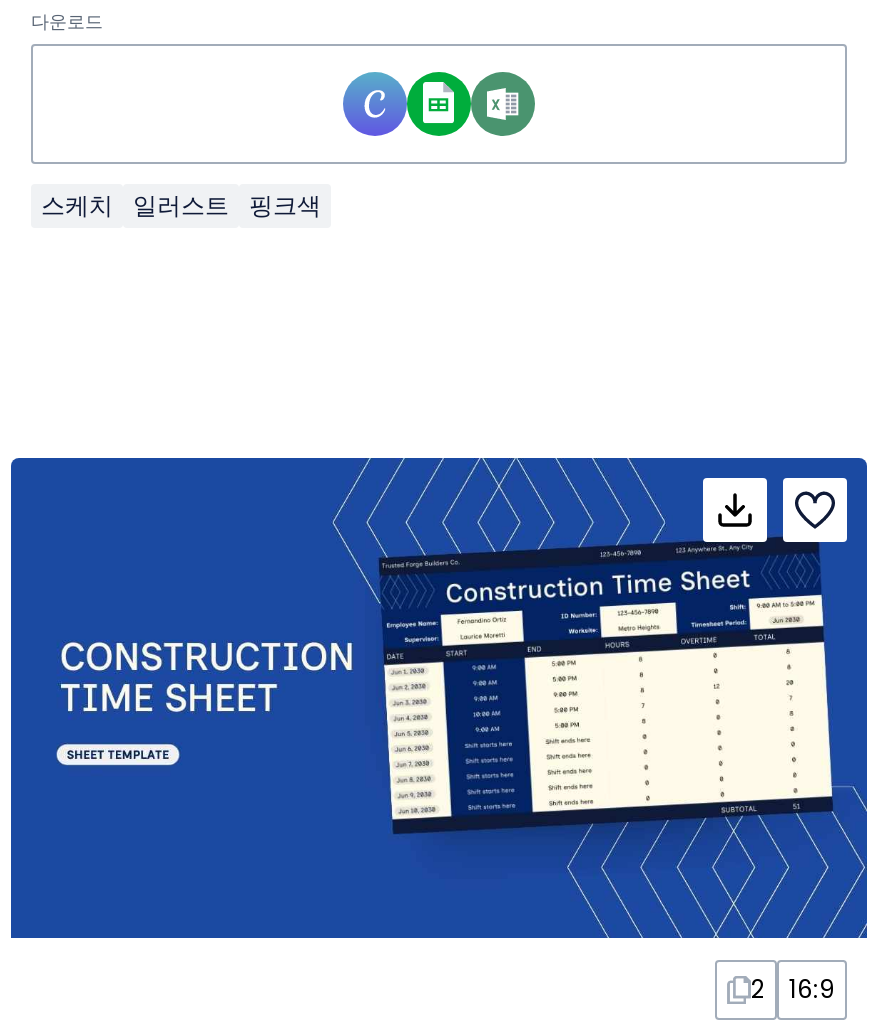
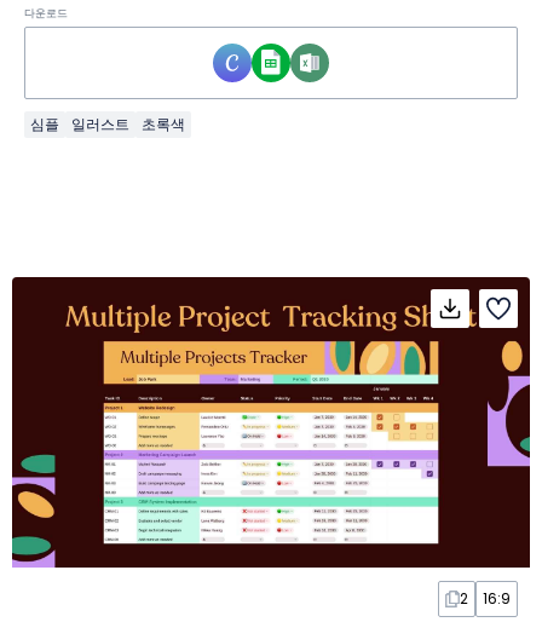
[41,187,321,221] 스케치 일러스트 핑크색 -> [30,113,185,134] 심플 일러스트 초록색
[9,456,869,940] [image] -> [11,276,531,569] [image]

